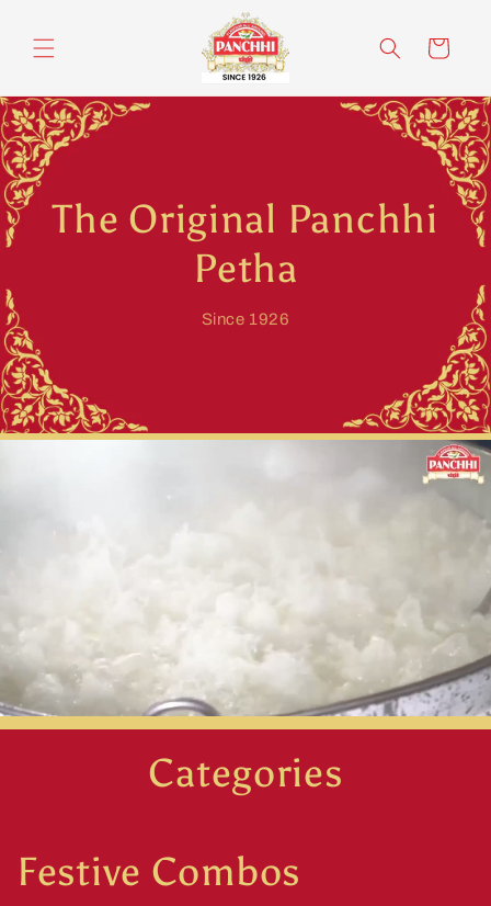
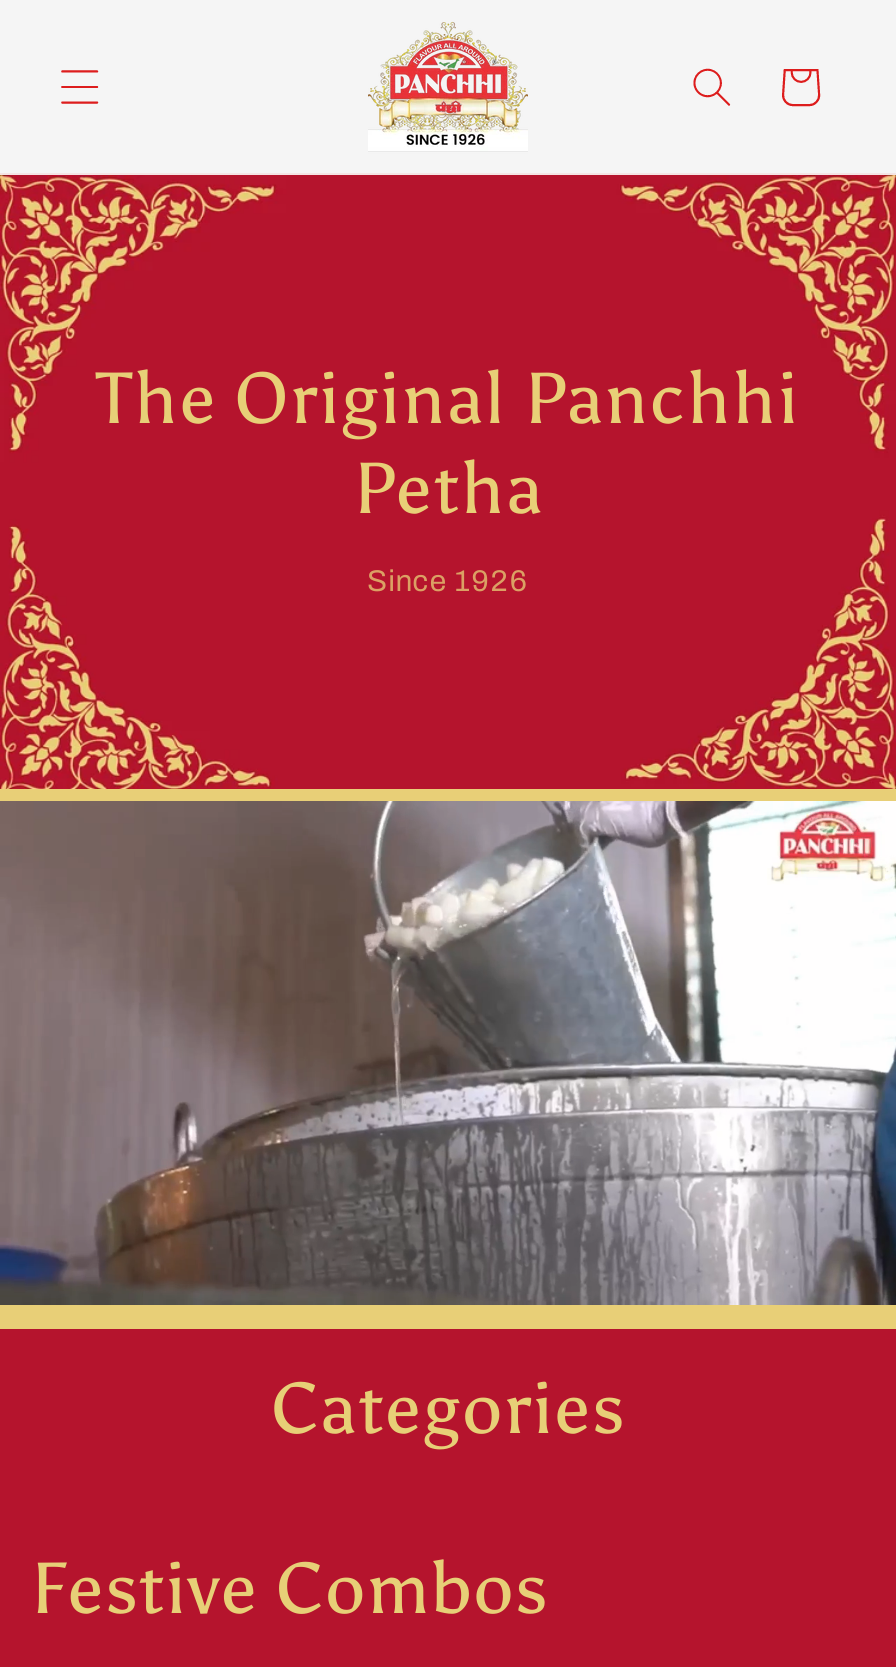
[3,439,488,717] [image] -> [6,799,890,1307] [image]

